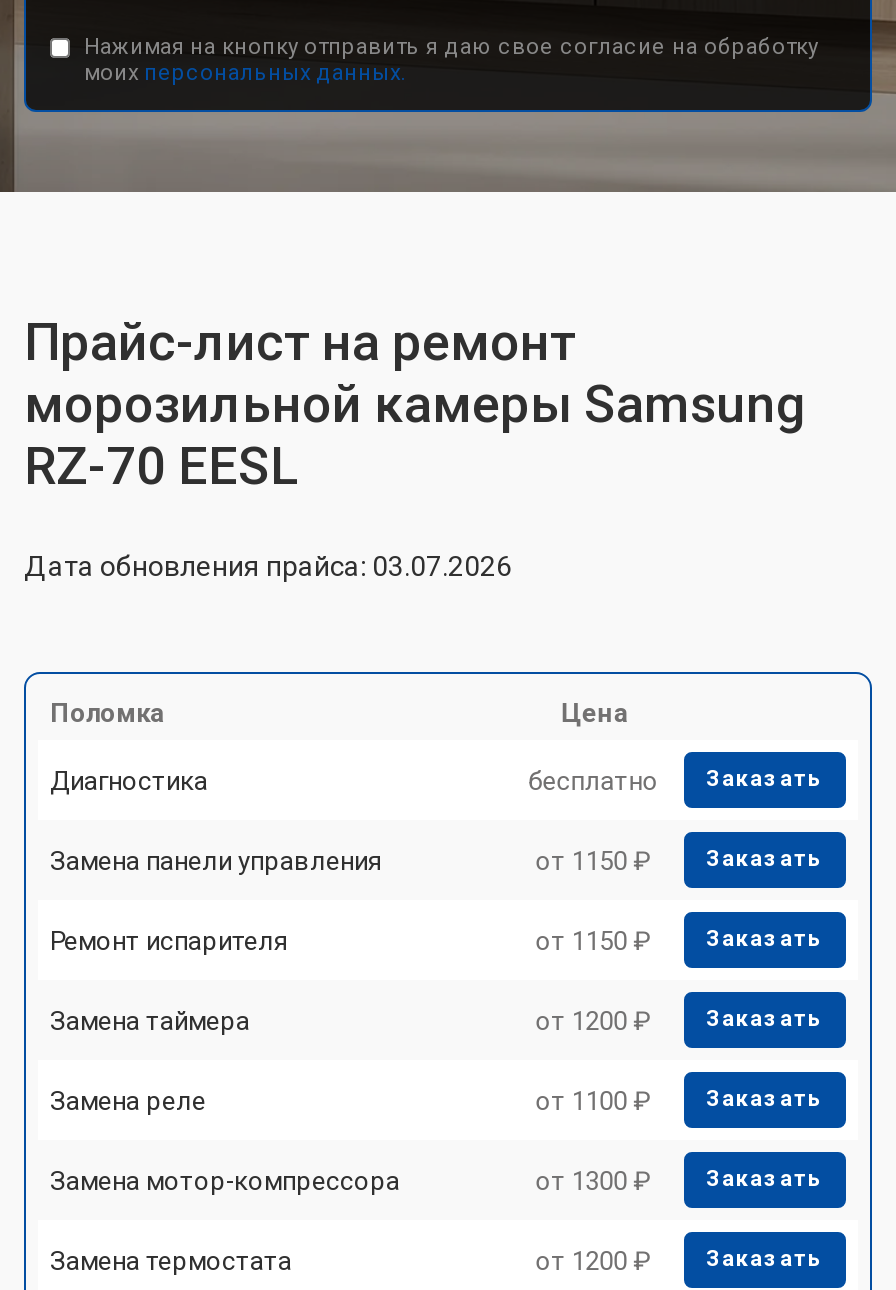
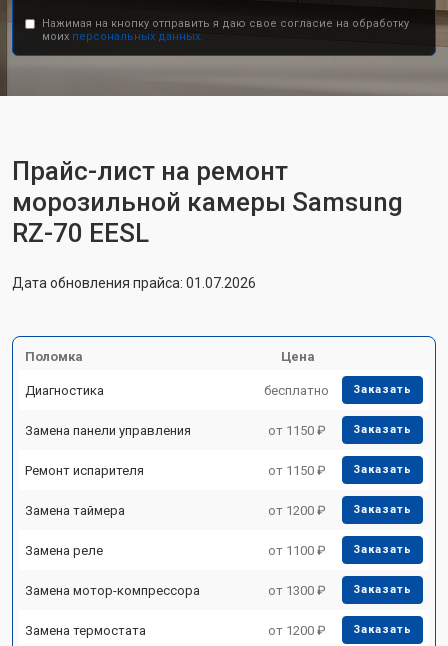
[24,550,512,582] Дата обновления прайса: 03.07.2026 -> [12,275,256,291] Дата обновления прайса: 01.07.2026

